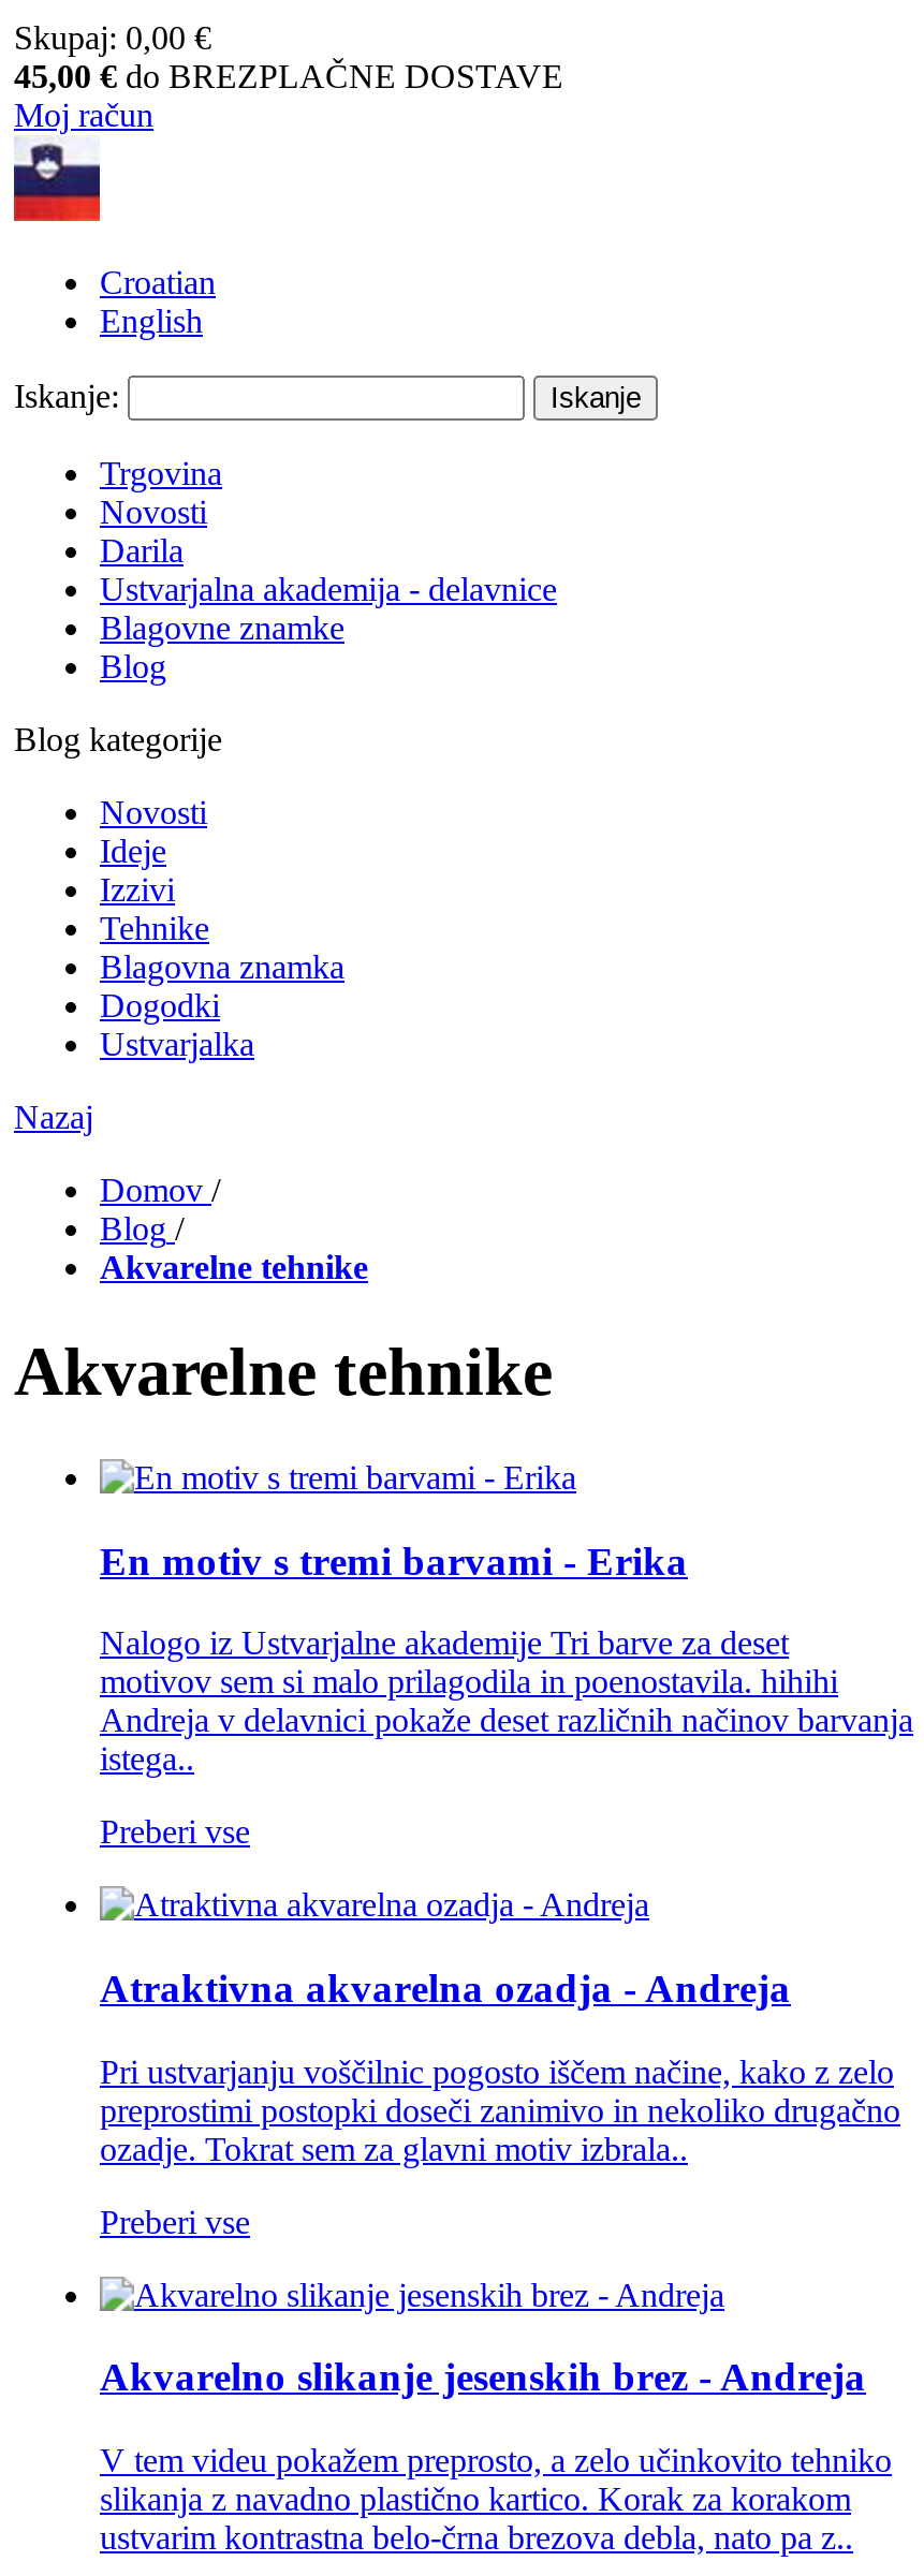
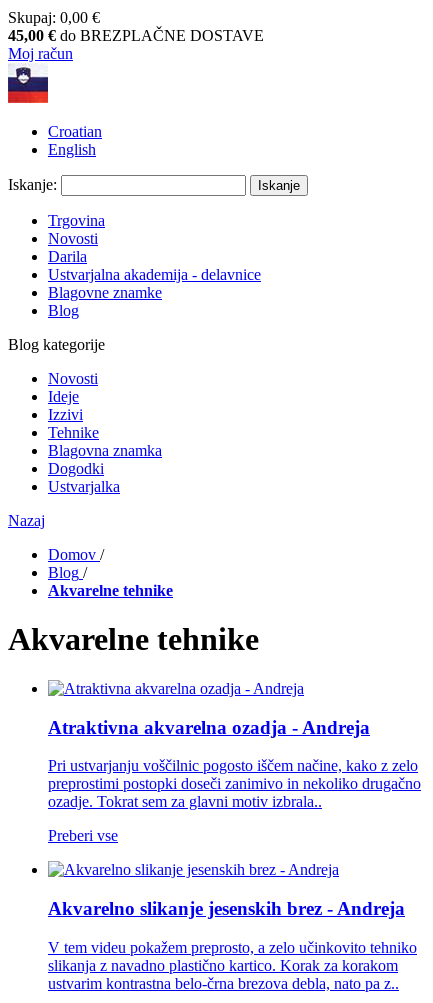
[100,1538,913,1850] En motiv s tremi barvami - Erika | Nalogo iz Ustvarjalne akademije Tri barve za deset | motivov sem si malo prilagodila in poenostavila. hihihi | Andreja v delavnici pokaže deset različnih načinov barvanja | istega.. | Preberi vse -> none

